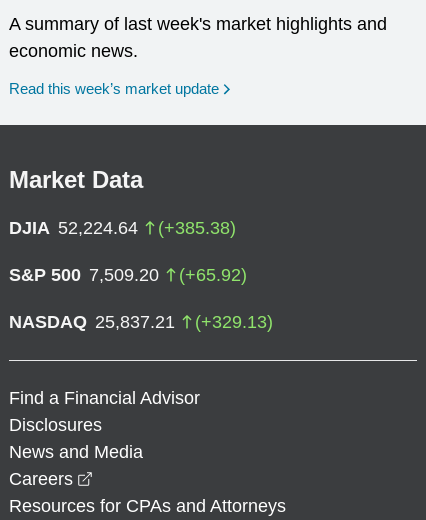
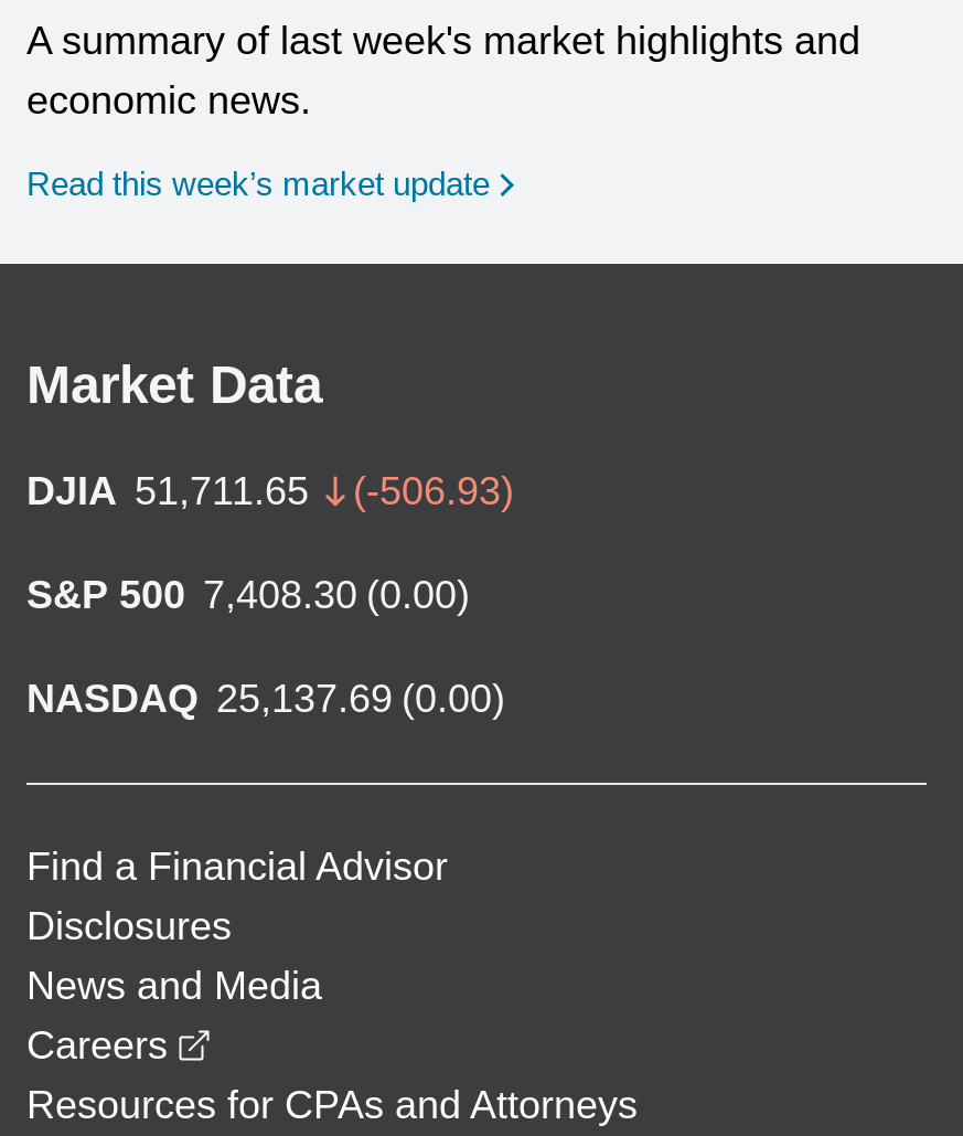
[9,218,236,238] DJIA 52,224.64 | (+385.38) -> [26,469,514,513] DJIA 51,711.65 | (-506.93)
[9,265,247,285] S&P 500 7,509.20 | (+65.92) -> [26,573,470,617] S&P 500 7,408.30 (0.00)
[9,312,273,332] NASDAQ 25,837.21 | (+329.13) -> [26,676,505,720] NASDAQ 25,137.69 (0.00)

